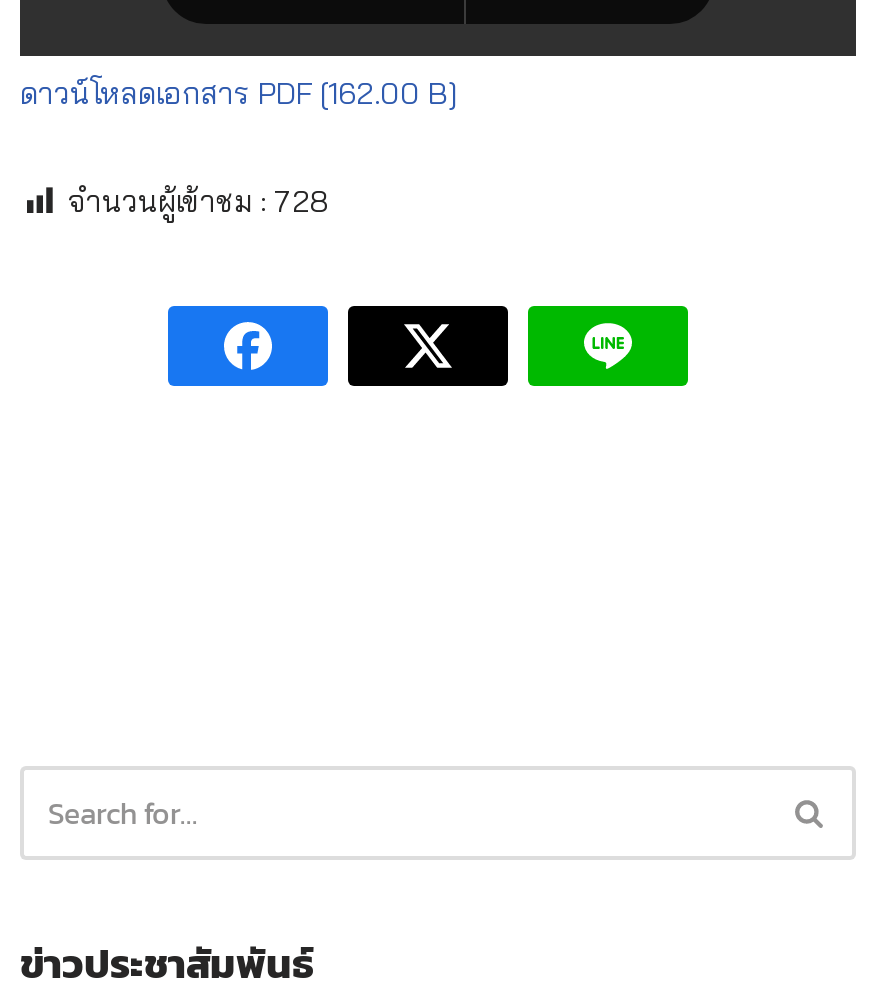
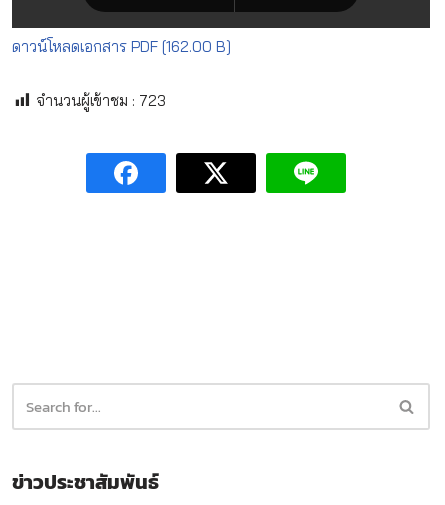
[68,182,330,220] จำนวนผู้เข้าชม : 728 -> [36,91,166,110] จำนวนผู้เข้าชม : 723

